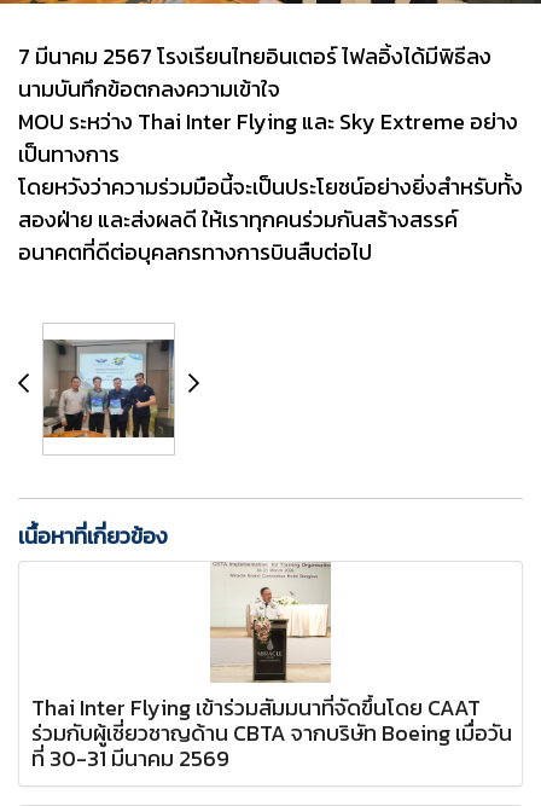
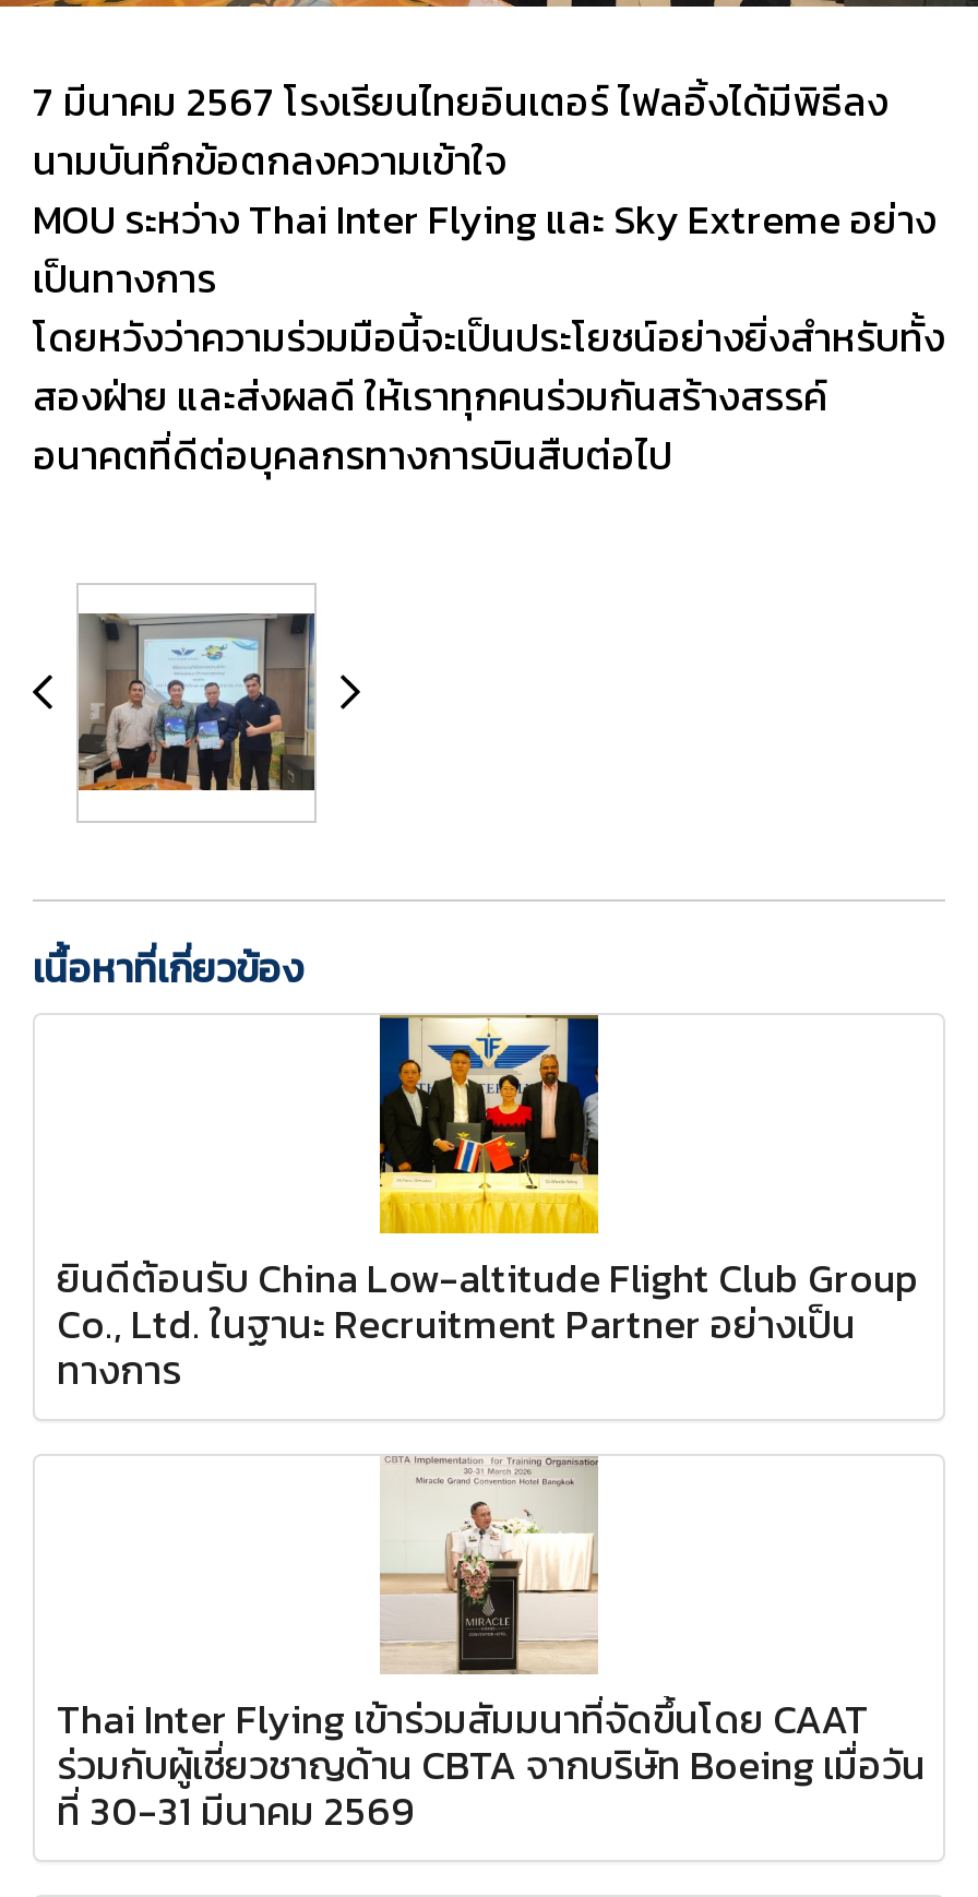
none -> [57,1015,919,1398] [image] | ยินดีต้อนรับ China Low-altitude Flight Club Group | Co., Ltd. ในฐานะ Recruitment Partner อย่างเป็น | ทางการ

